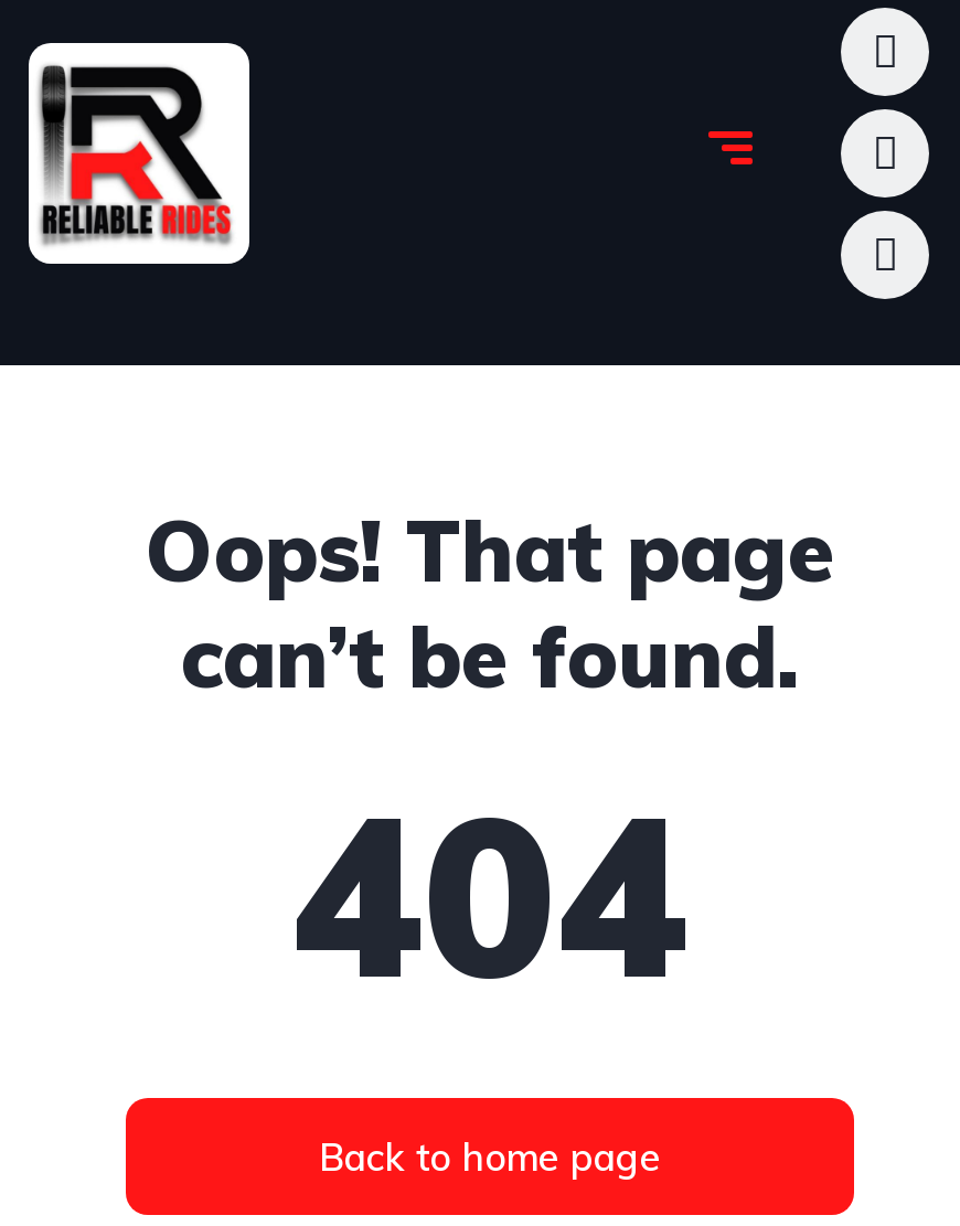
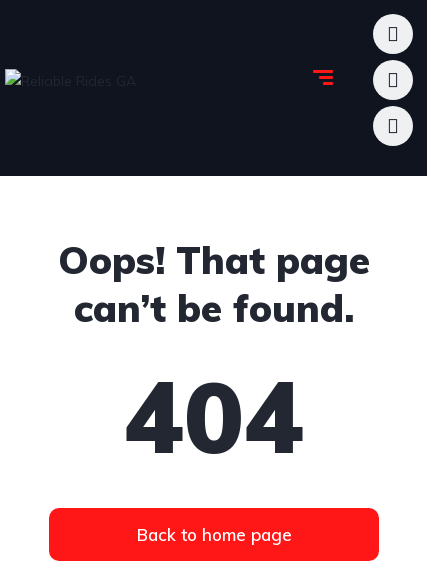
[26,41,252,266] [image] -> none

